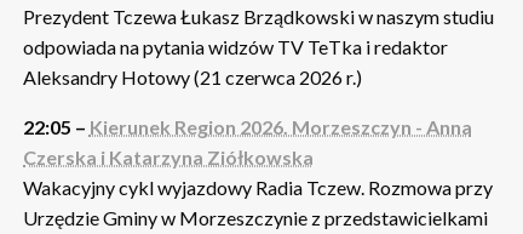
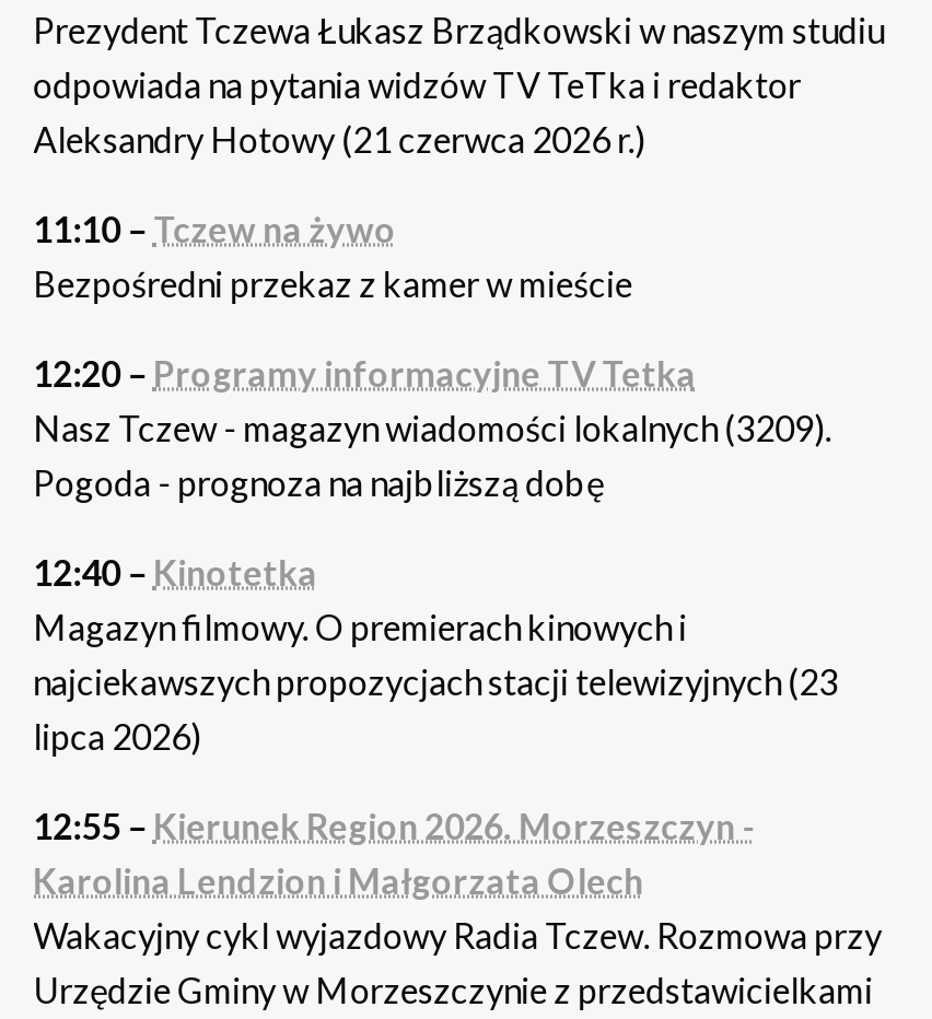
[23,115,472,168] 22:05 – Kierunek Region 2026. Morzeszczyn - Anna | Czerska i Katarzyna Ziółkowska -> [33,208,838,901] 11:10 – Tczew na żywo | Bezpośredni przekaz z kamer w mieście | 12:20 – Programy informacyjne TV Tetka | Nasz Tczew - magazyn wiadomości lokalnych (3209). | Pogoda - prognoza na najbliższą dobę | 12:40 – Kinotetka | Magazyn filmowy. O premierach kinowych i | najciekawszych propozycjach stacji telewizyjnych (23 | lipca 2026) | 12:55 – Kierunek Region 2026. Morzeszczyn - | Karolina Lendzion i Małgorzata Olech

